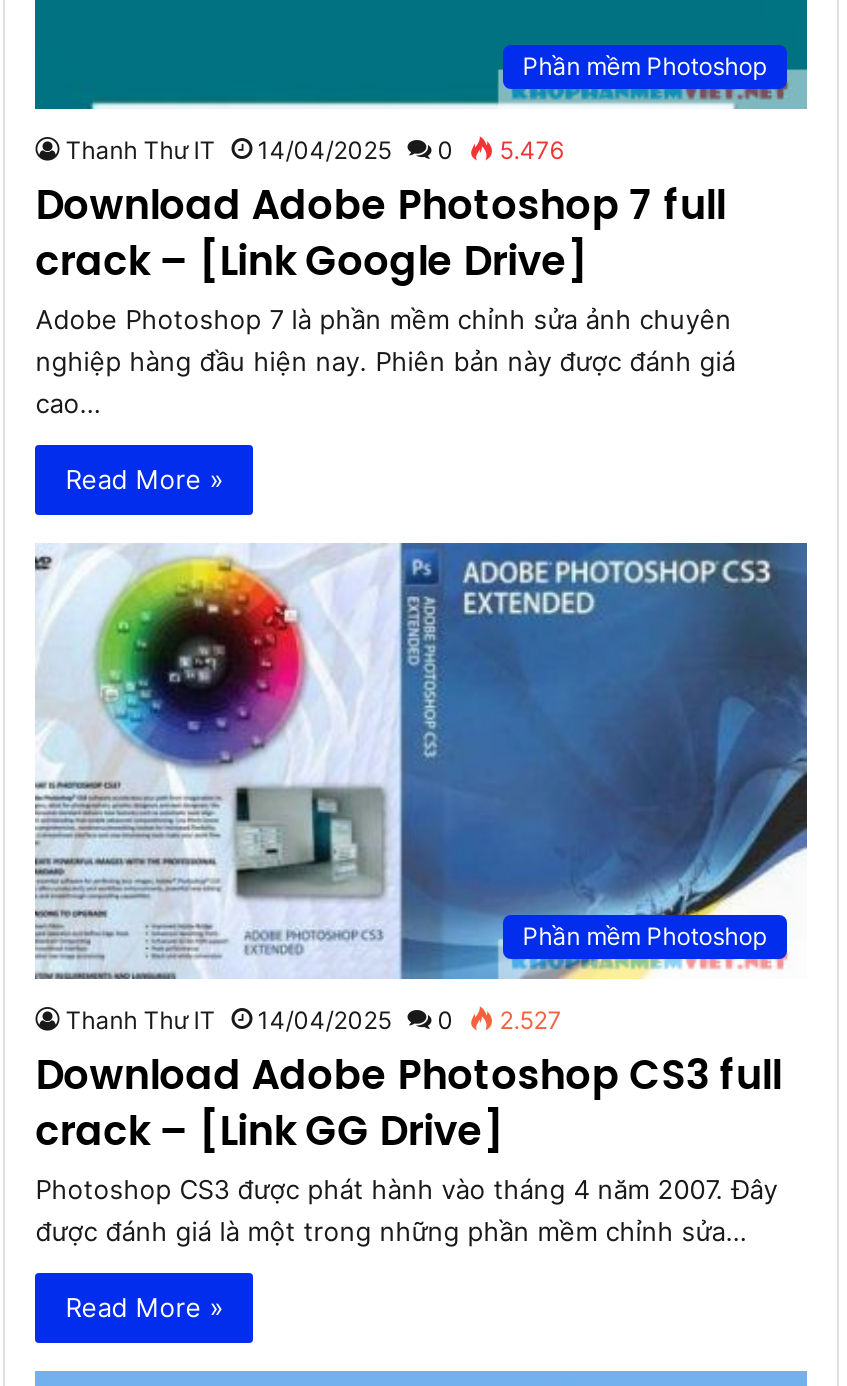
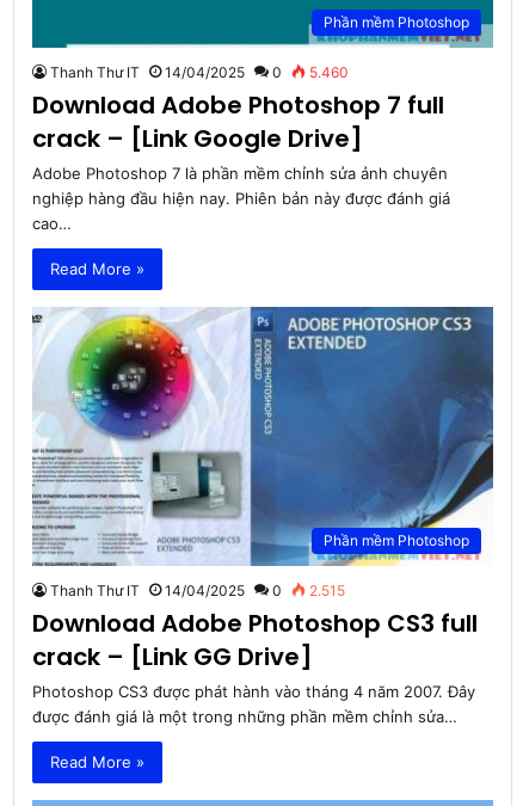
[66,136,564,166] Thanh Thư IT 14/04/2025 0 5.476 -> [51,63,349,81] Thanh Thư IT 14/04/2025 0 5.460
[66,1005,562,1035] Thanh Thư IT 14/04/2025 0 2.527 -> [51,582,345,600] Thanh Thư IT 14/04/2025 0 2.515

